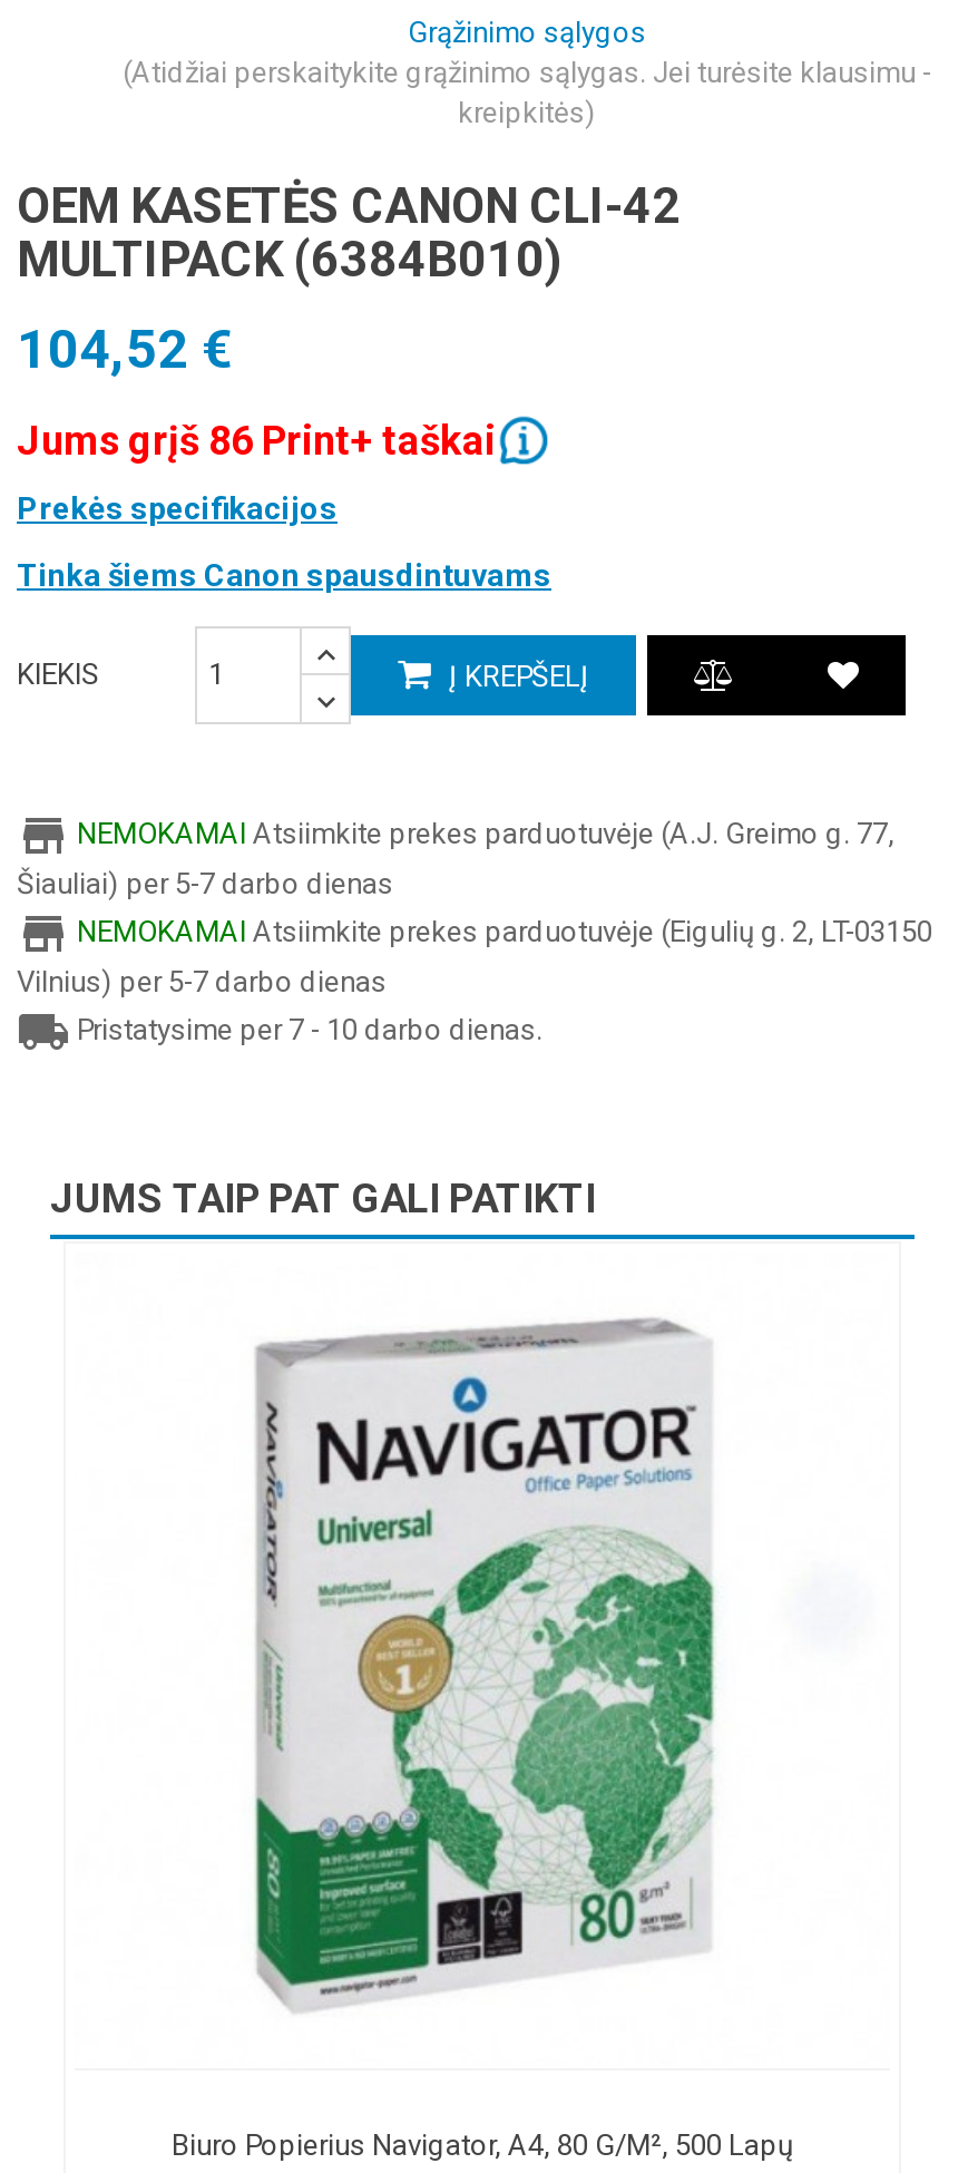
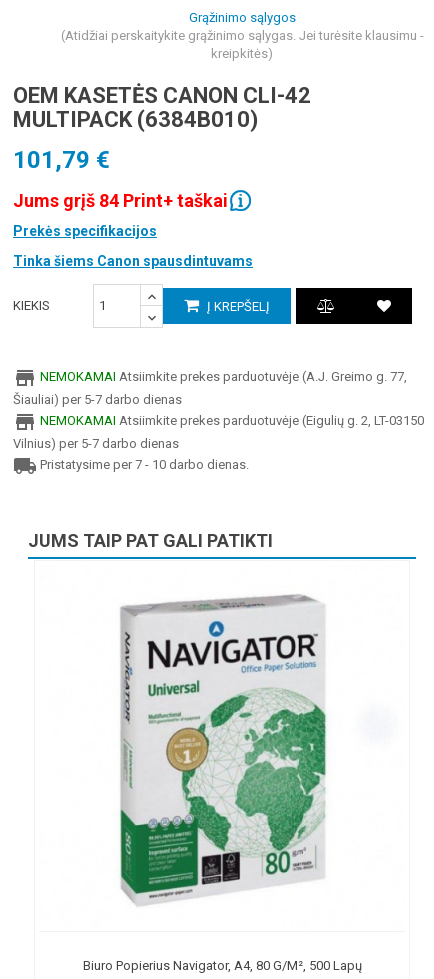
[17,318,233,380] 104,52 € -> [13,145,110,173] 101,79 €
[17,416,496,462] Jums grįš 86 Print+ taškai -> [13,189,228,210] Jums grįš 84 Print+ taškai

